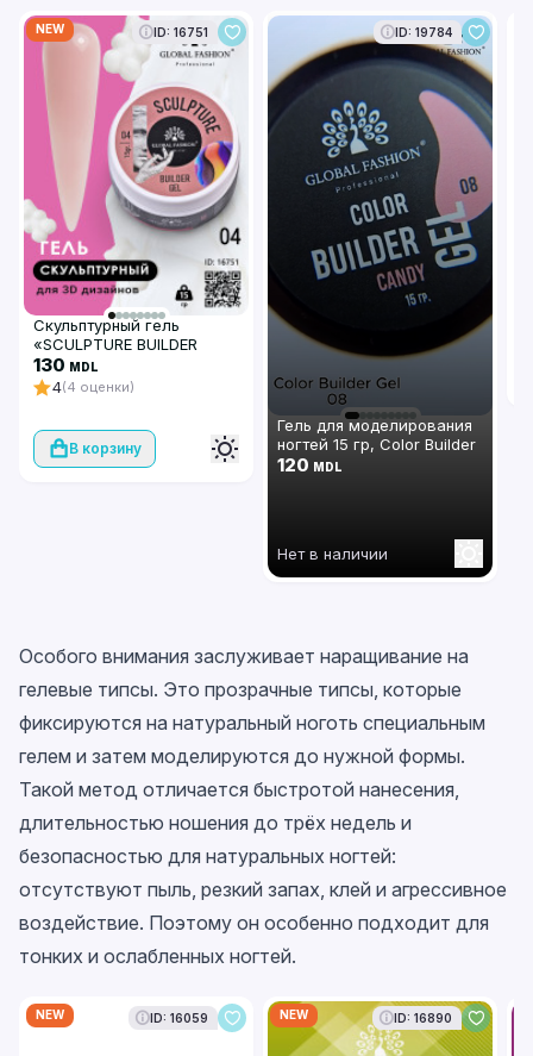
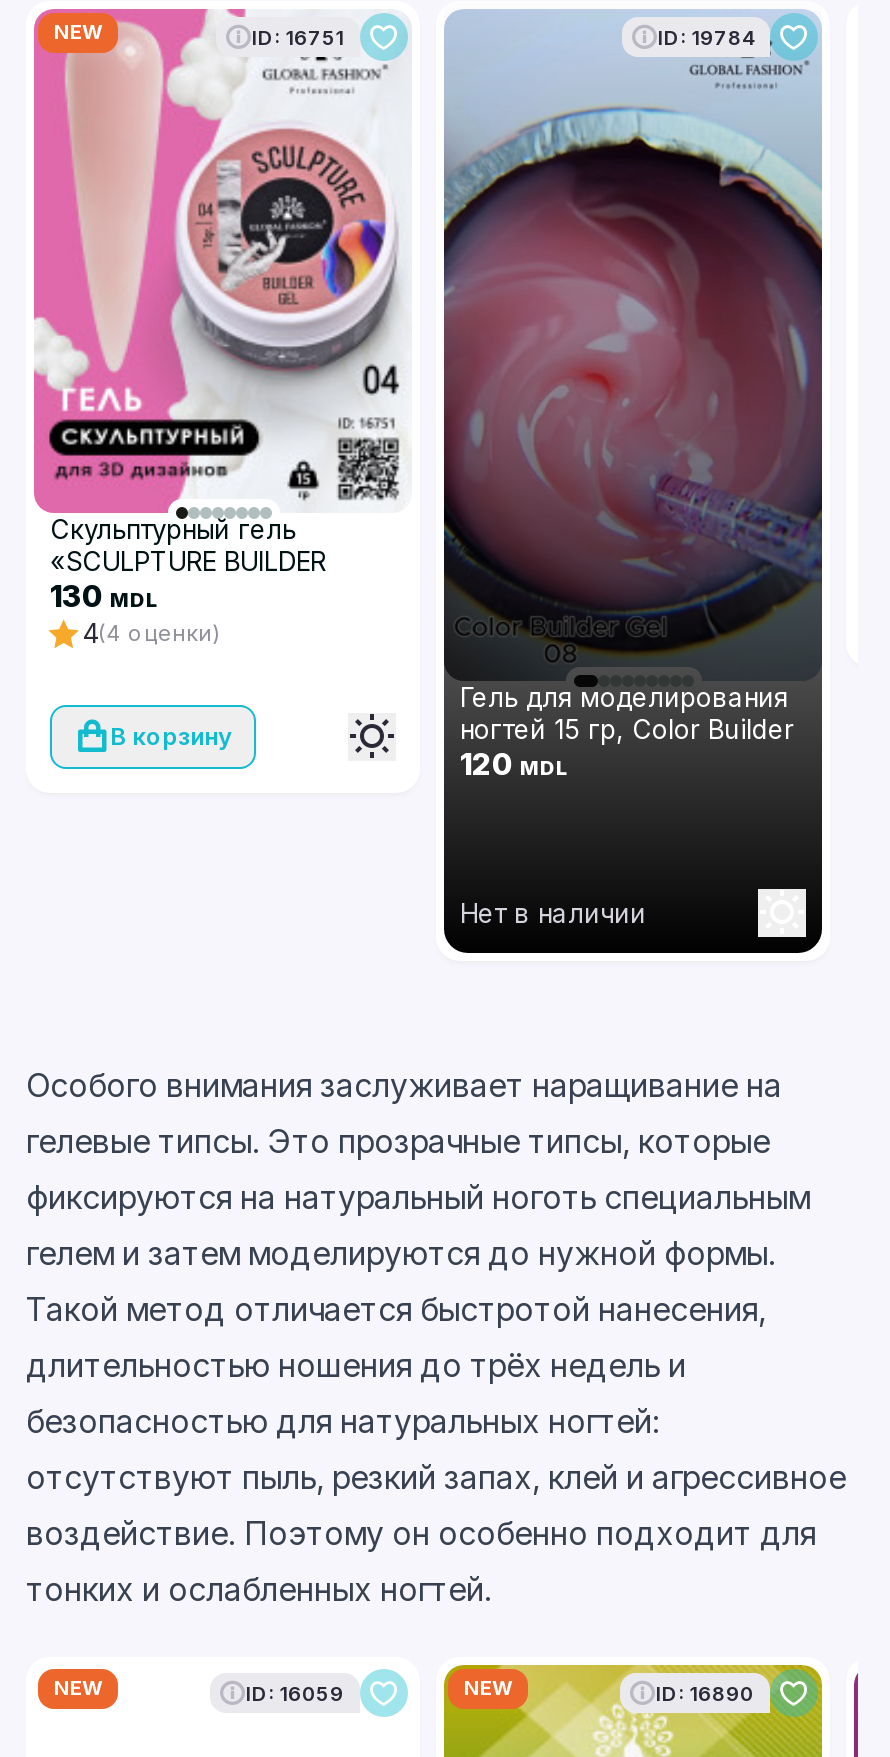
[266,36,493,412] [image] -> [442,45,824,675] [image]

